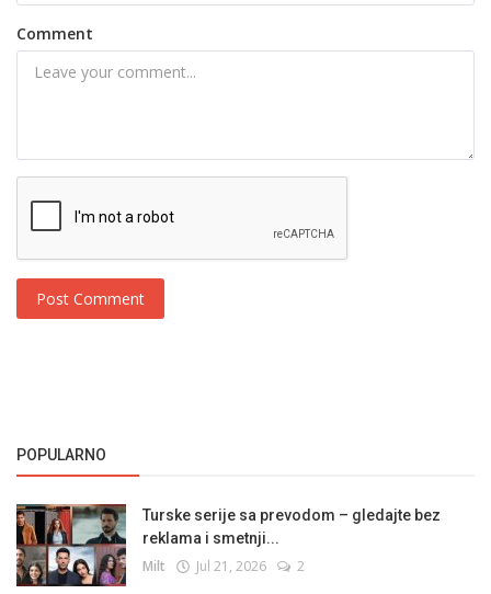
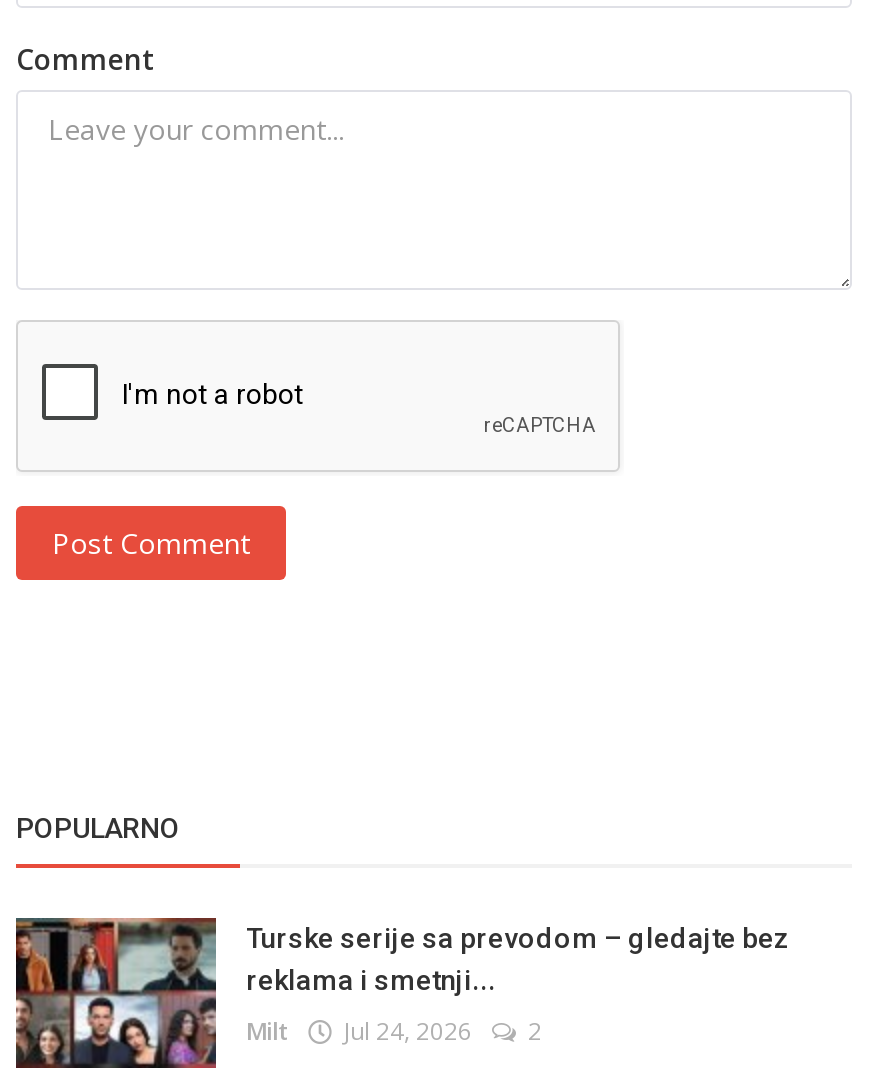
[142,557,305,576] Milt Jul 21, 2026 2 -> [246,1014,542,1048] Milt Jul 24, 2026 2

